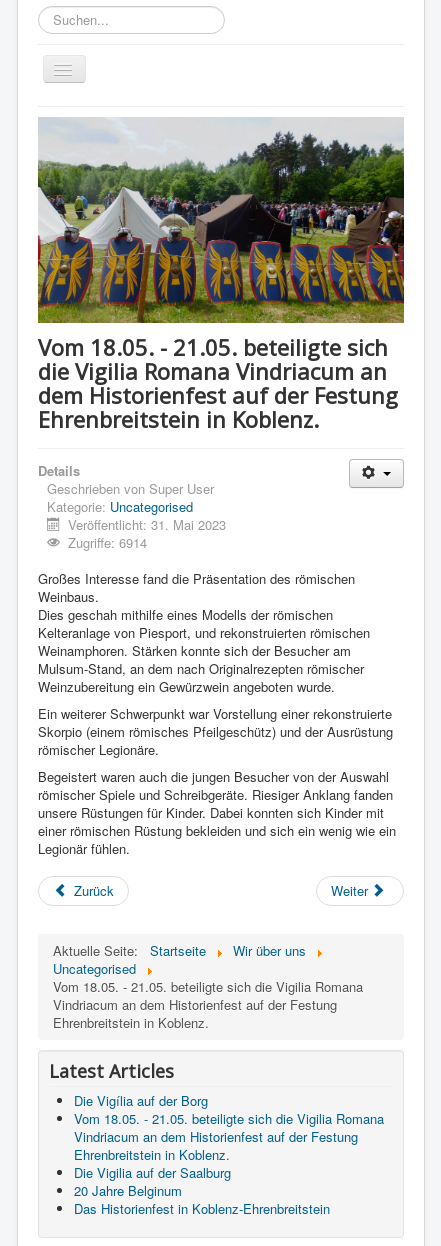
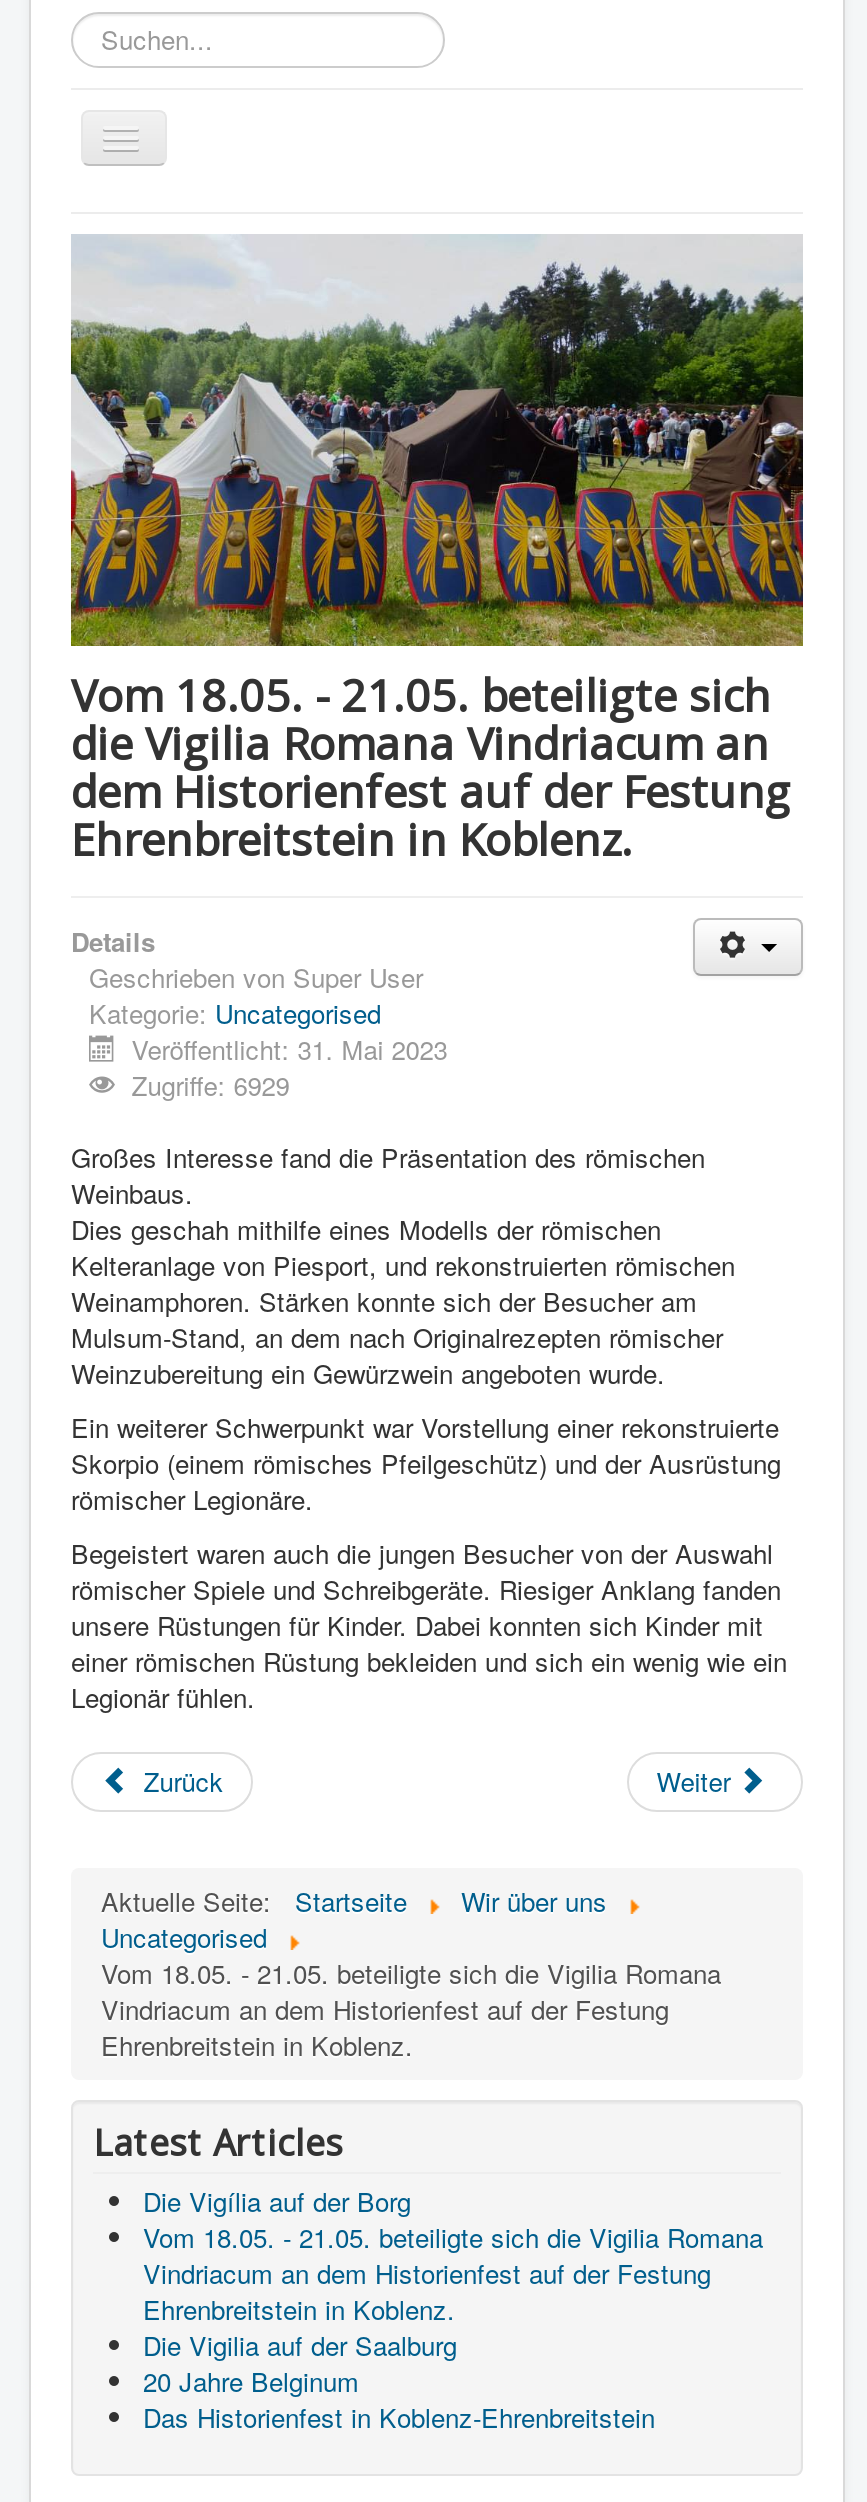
[68,533,147,552] Zugriffe: 6914 -> [131,1066,289,1104] Zugriffe: 6929

